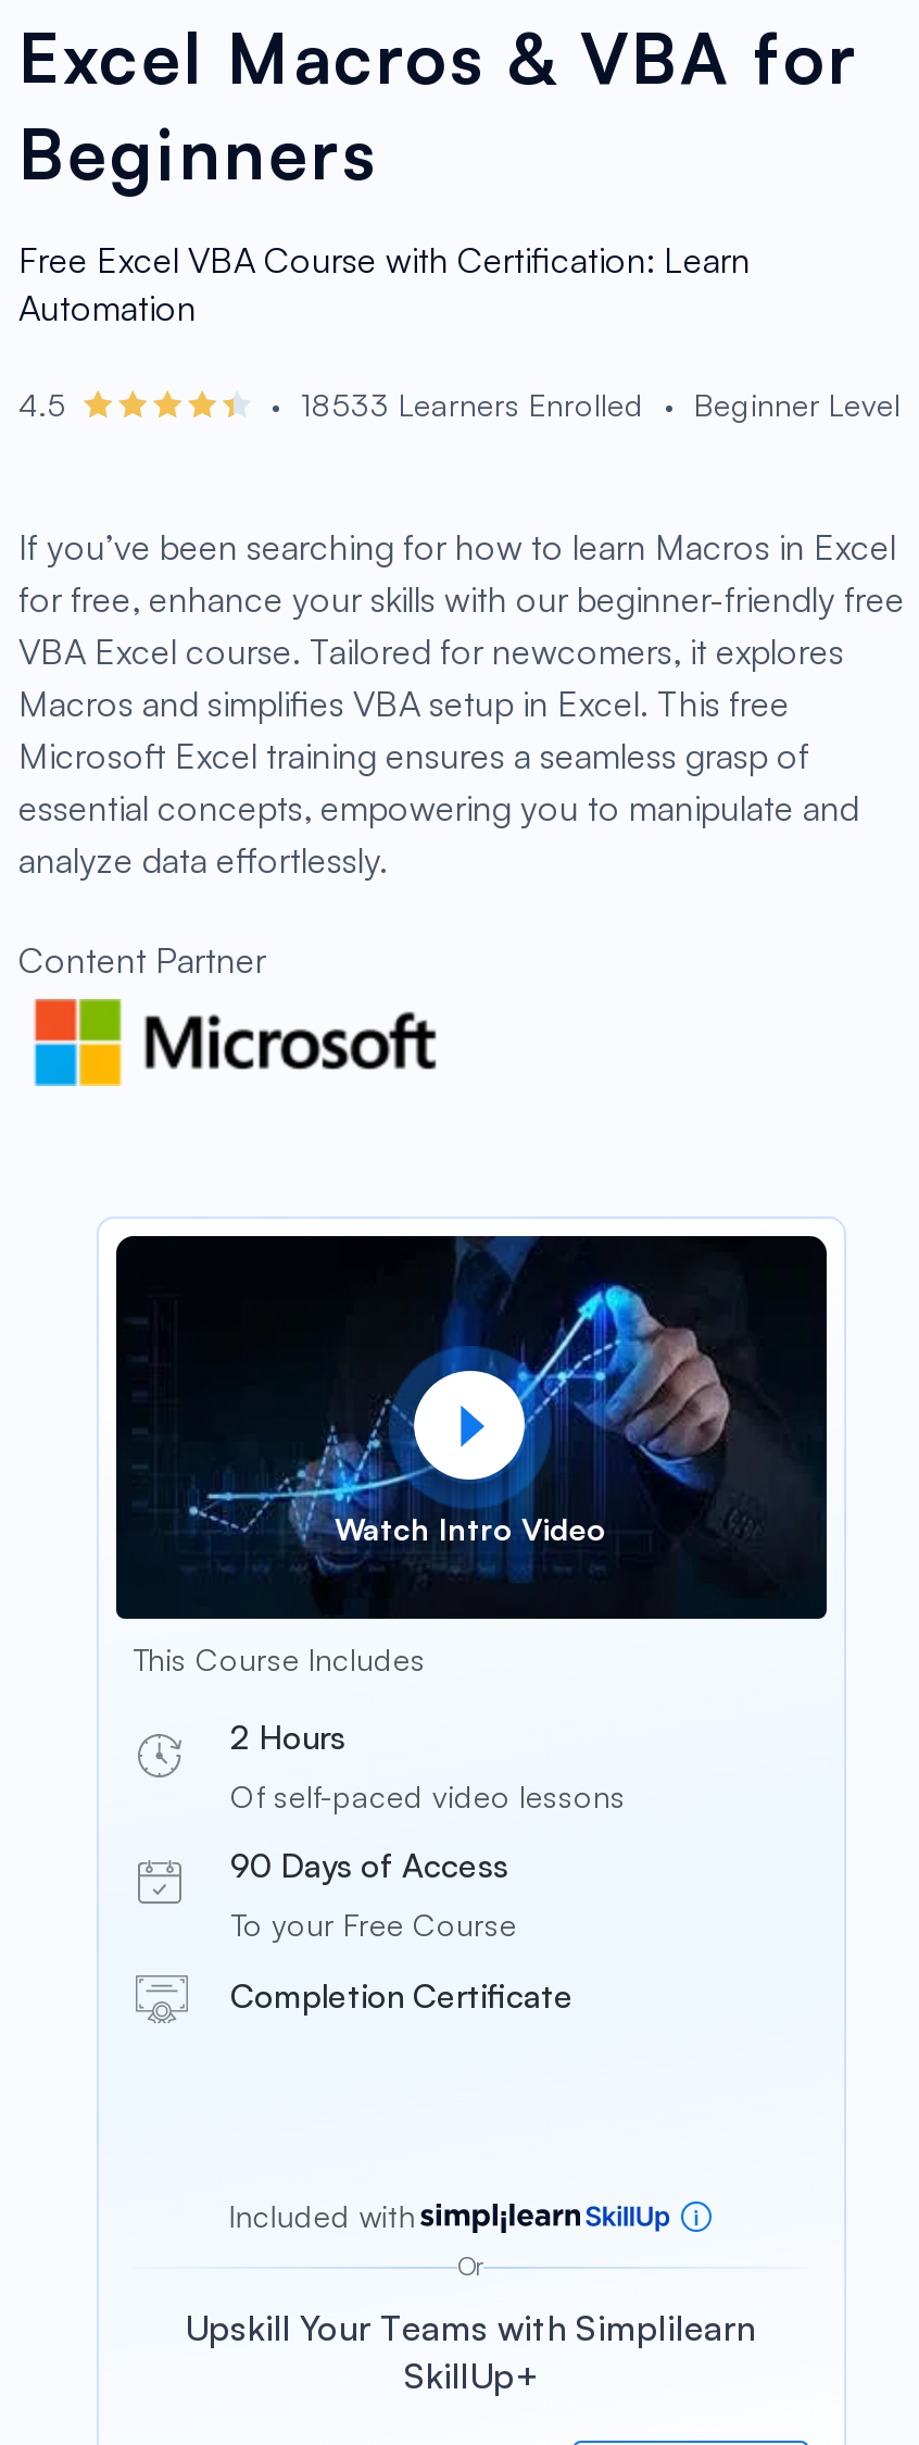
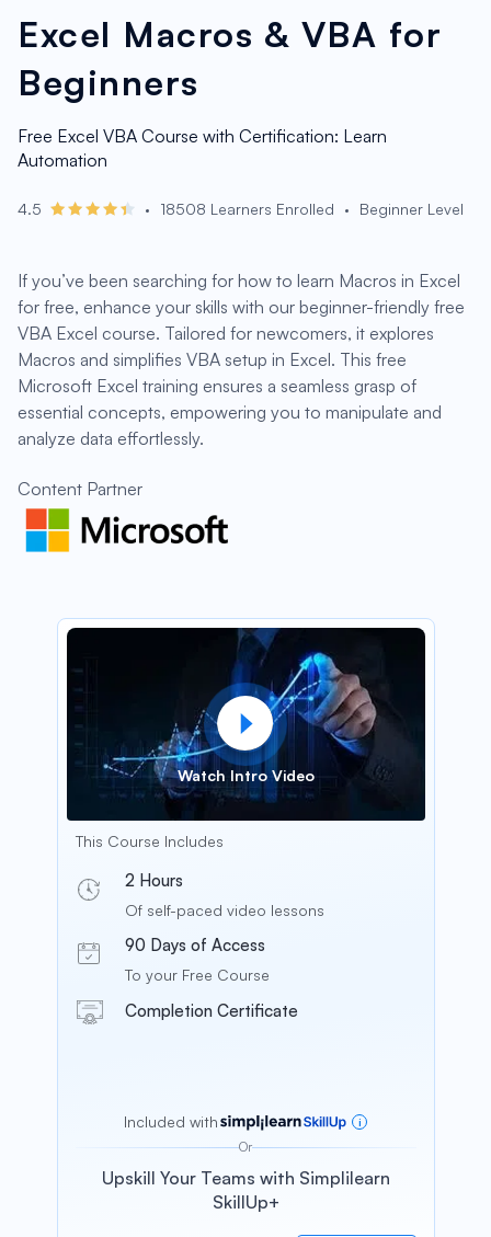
[301,386,644,423] 18533 Learners Enrolled -> [160,199,334,218] 18508 Learners Enrolled

